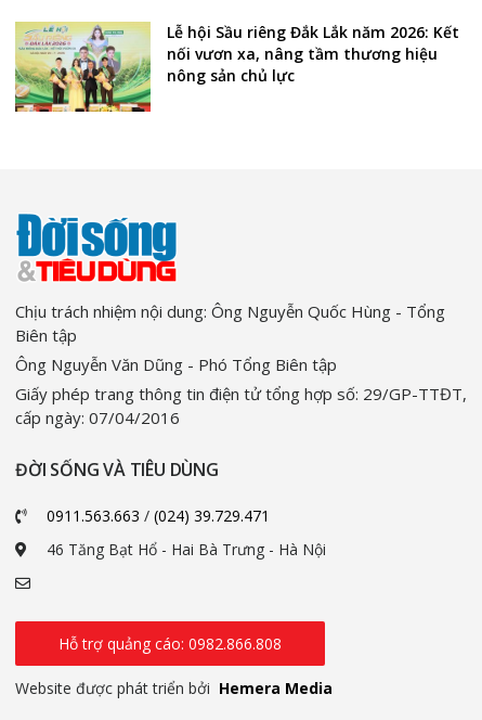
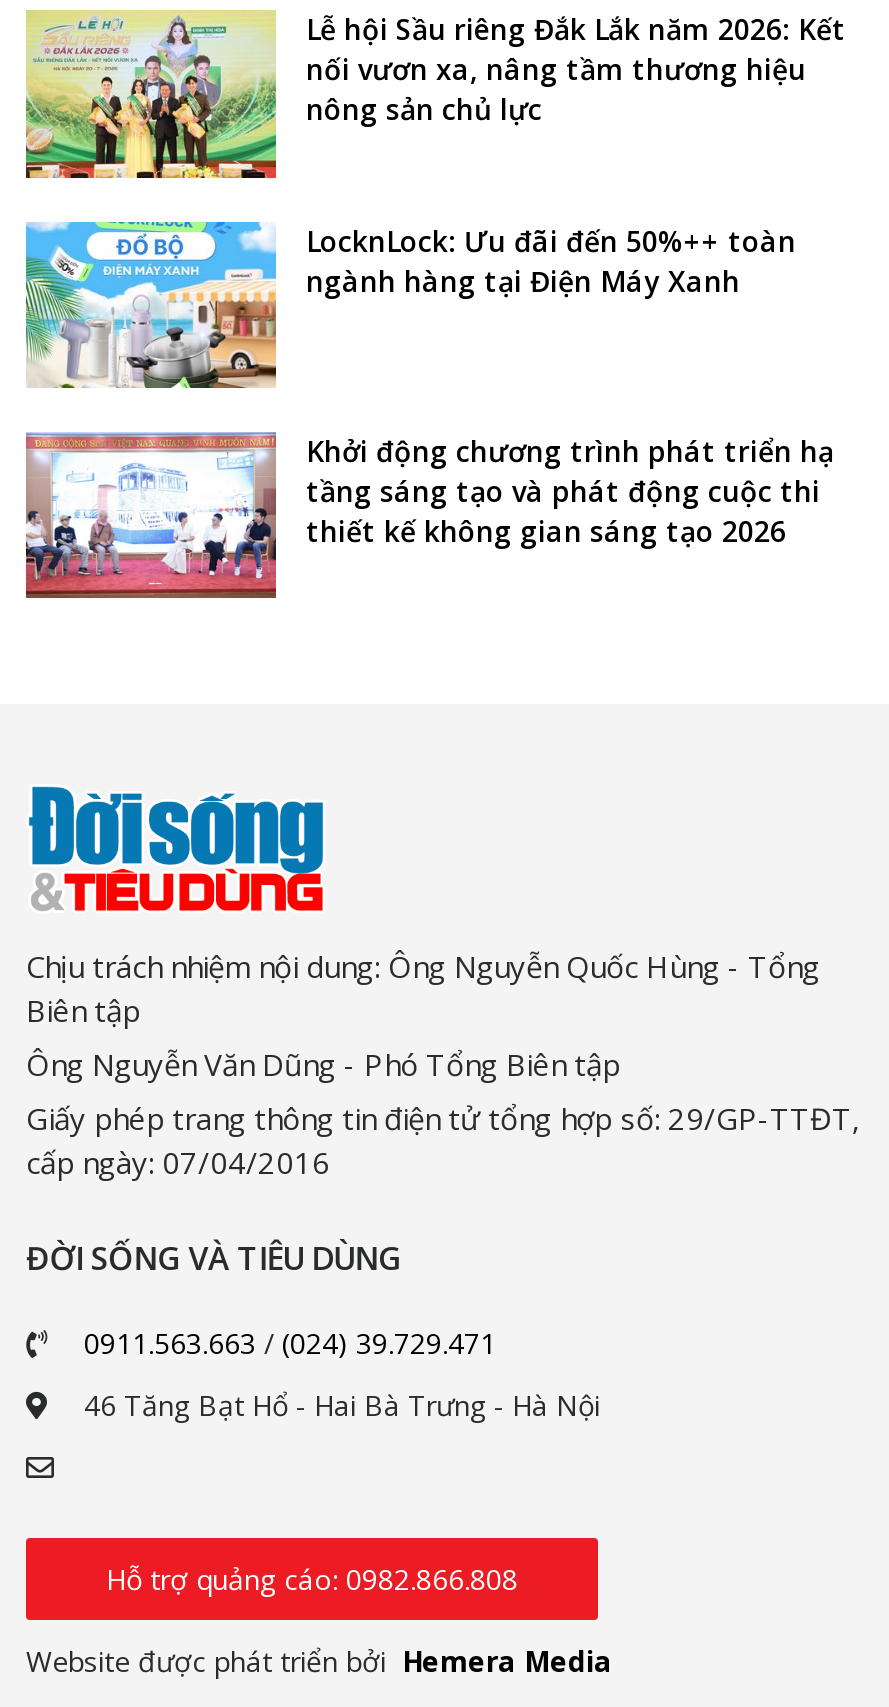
none -> [24,219,796,391] [image] | LocknLock: Ưu đãi đến 50%++ toàn | ngành hàng tại Điện Máy Xanh
none -> [24,431,834,599] [image] | Khởi động chương trình phát triển hạ | tầng sáng tạo và phát động cuộc thi | thiết kế không gian sáng tạo 2026

